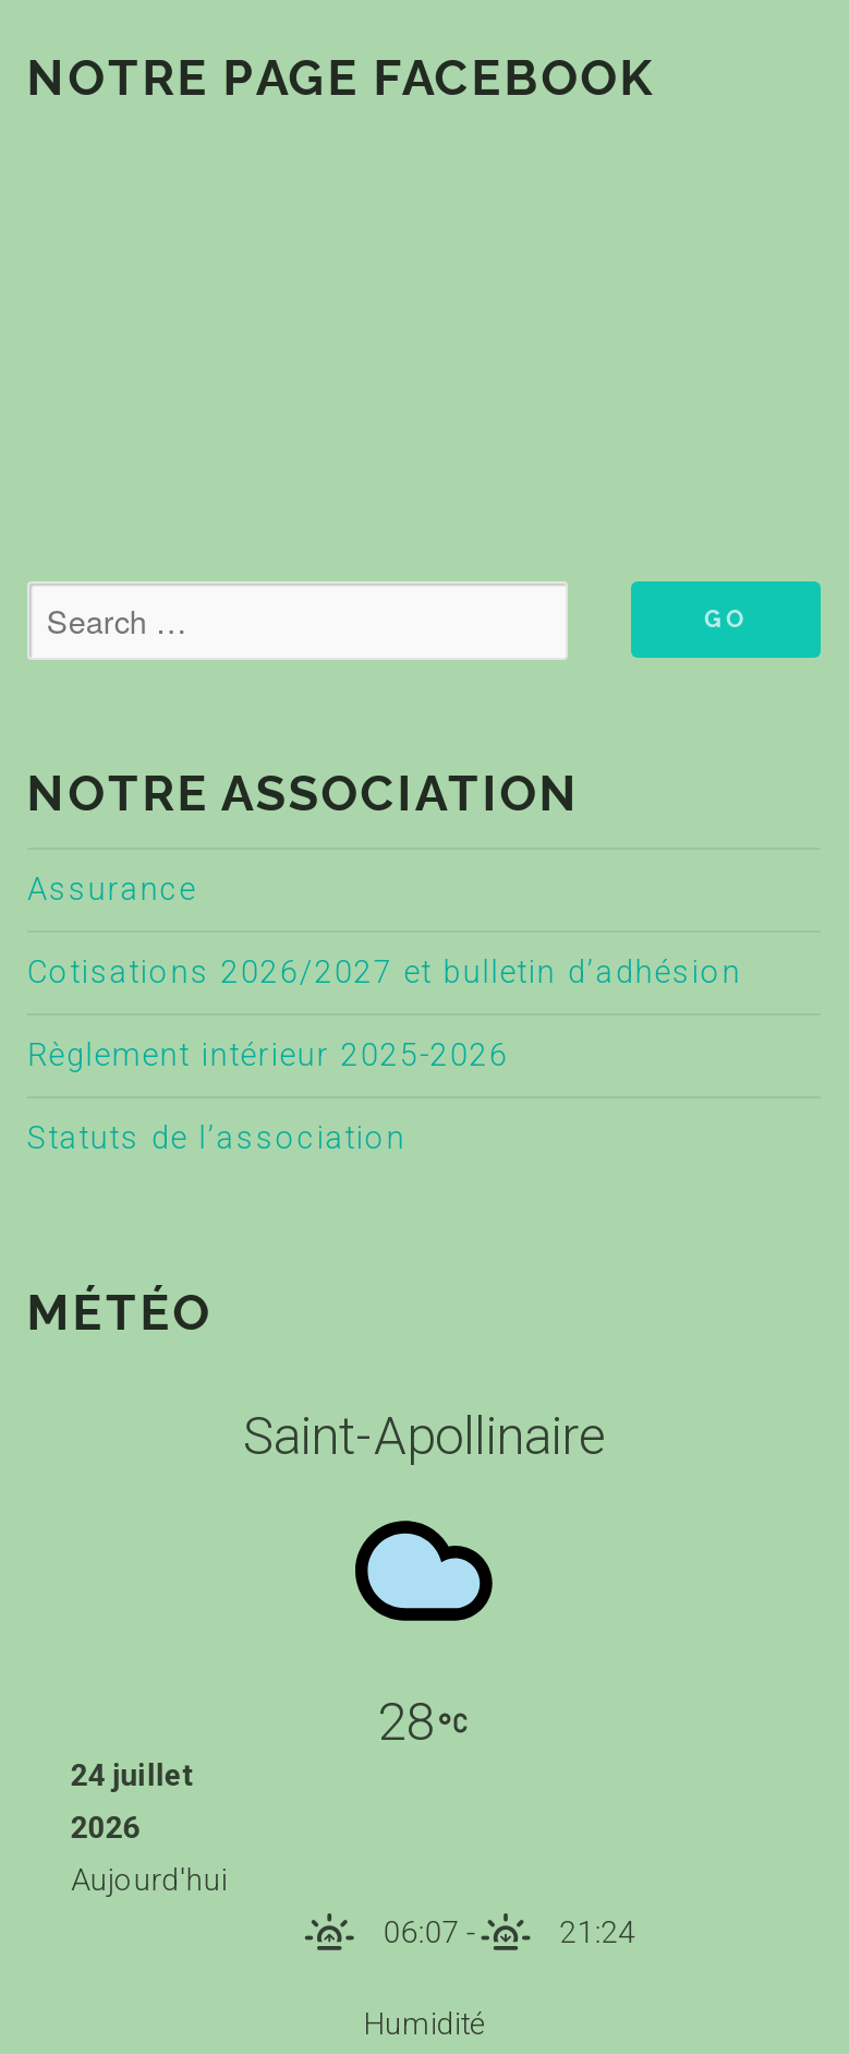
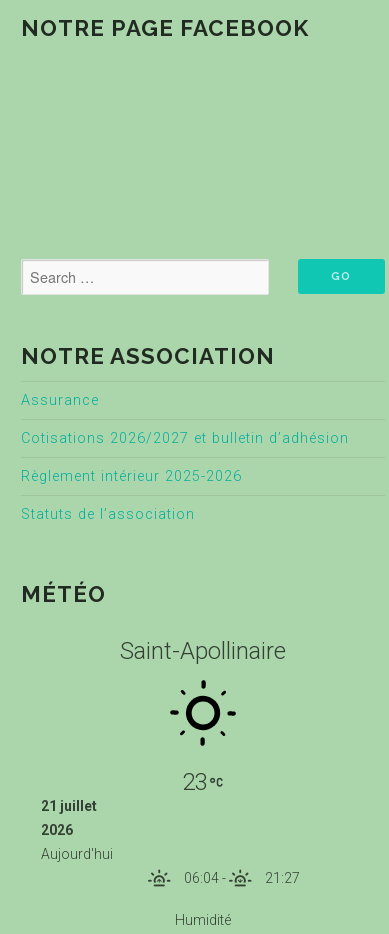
[354,1500,496,1753] [image] | 28 -> [171,679,237,796] [image] | 23
[71,1757,193,1792] 24 juillet -> [41,798,97,814] 21 juillet
[383,1914,481,1949] 06:07 - -> [184,870,229,886] 06:04 -
[560,1914,636,1949] 21:24 -> [265,870,300,886] 21:27

